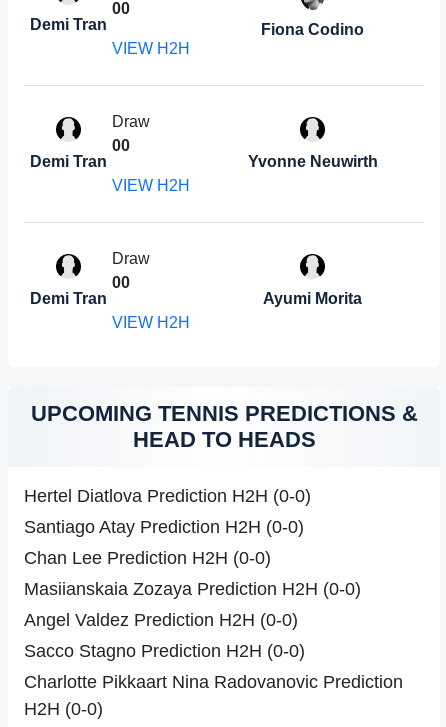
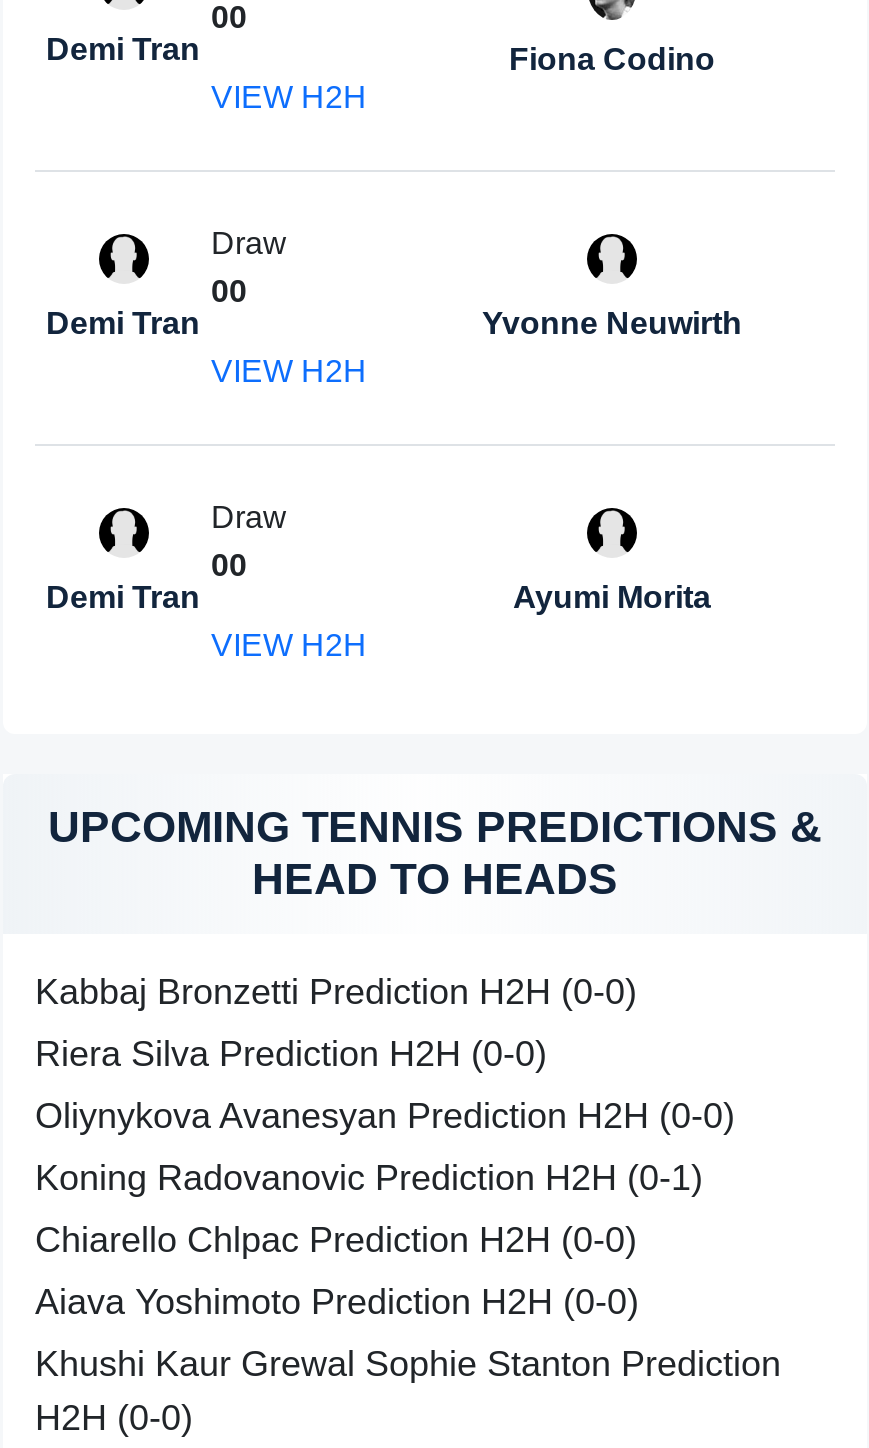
[24,486,311,506] Hertel Diatlova Prediction H2H (0-0) -> [35,972,637,1012] Kabbaj Bronzetti Prediction H2H (0-0)
[24,517,304,537] Santiago Atay Prediction H2H (0-0) -> [35,1034,547,1074] Riera Silva Prediction H2H (0-0)
[24,548,271,568] Chan Lee Prediction H2H (0-0) -> [35,1096,735,1136] Oliynykova Avanesyan Prediction H2H (0-0)
[24,579,361,599] Masiianskaia Zozaya Prediction H2H (0-0) -> [35,1158,703,1198] Koning Radovanovic Prediction H2H (0-1)
[24,610,298,630] Angel Valdez Prediction H2H (0-0) -> [35,1220,637,1260] Chiarello Chlpac Prediction H2H (0-0)
[24,641,305,661] Sacco Stagno Prediction H2H (0-0) -> [35,1282,639,1322] Aiava Yoshimoto Prediction H2H (0-0)
[24,672,403,692] Charlotte Pikkaart Nina Radovanovic Prediction -> [35,1344,781,1384] Khushi Kaur Grewal Sophie Stanton Prediction

